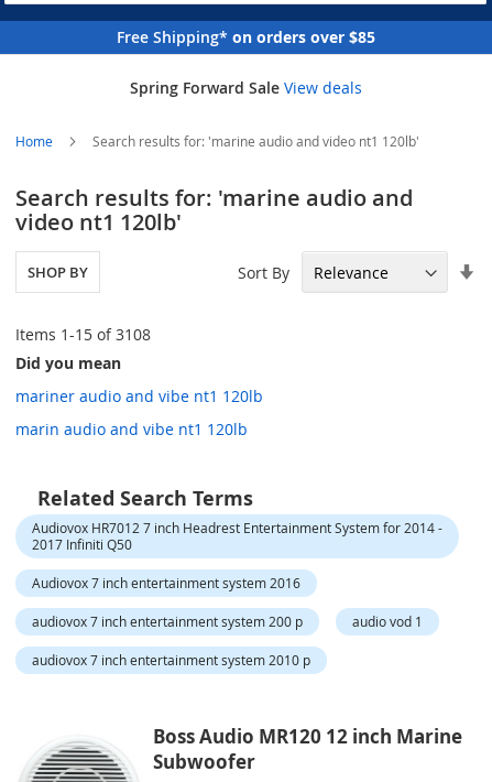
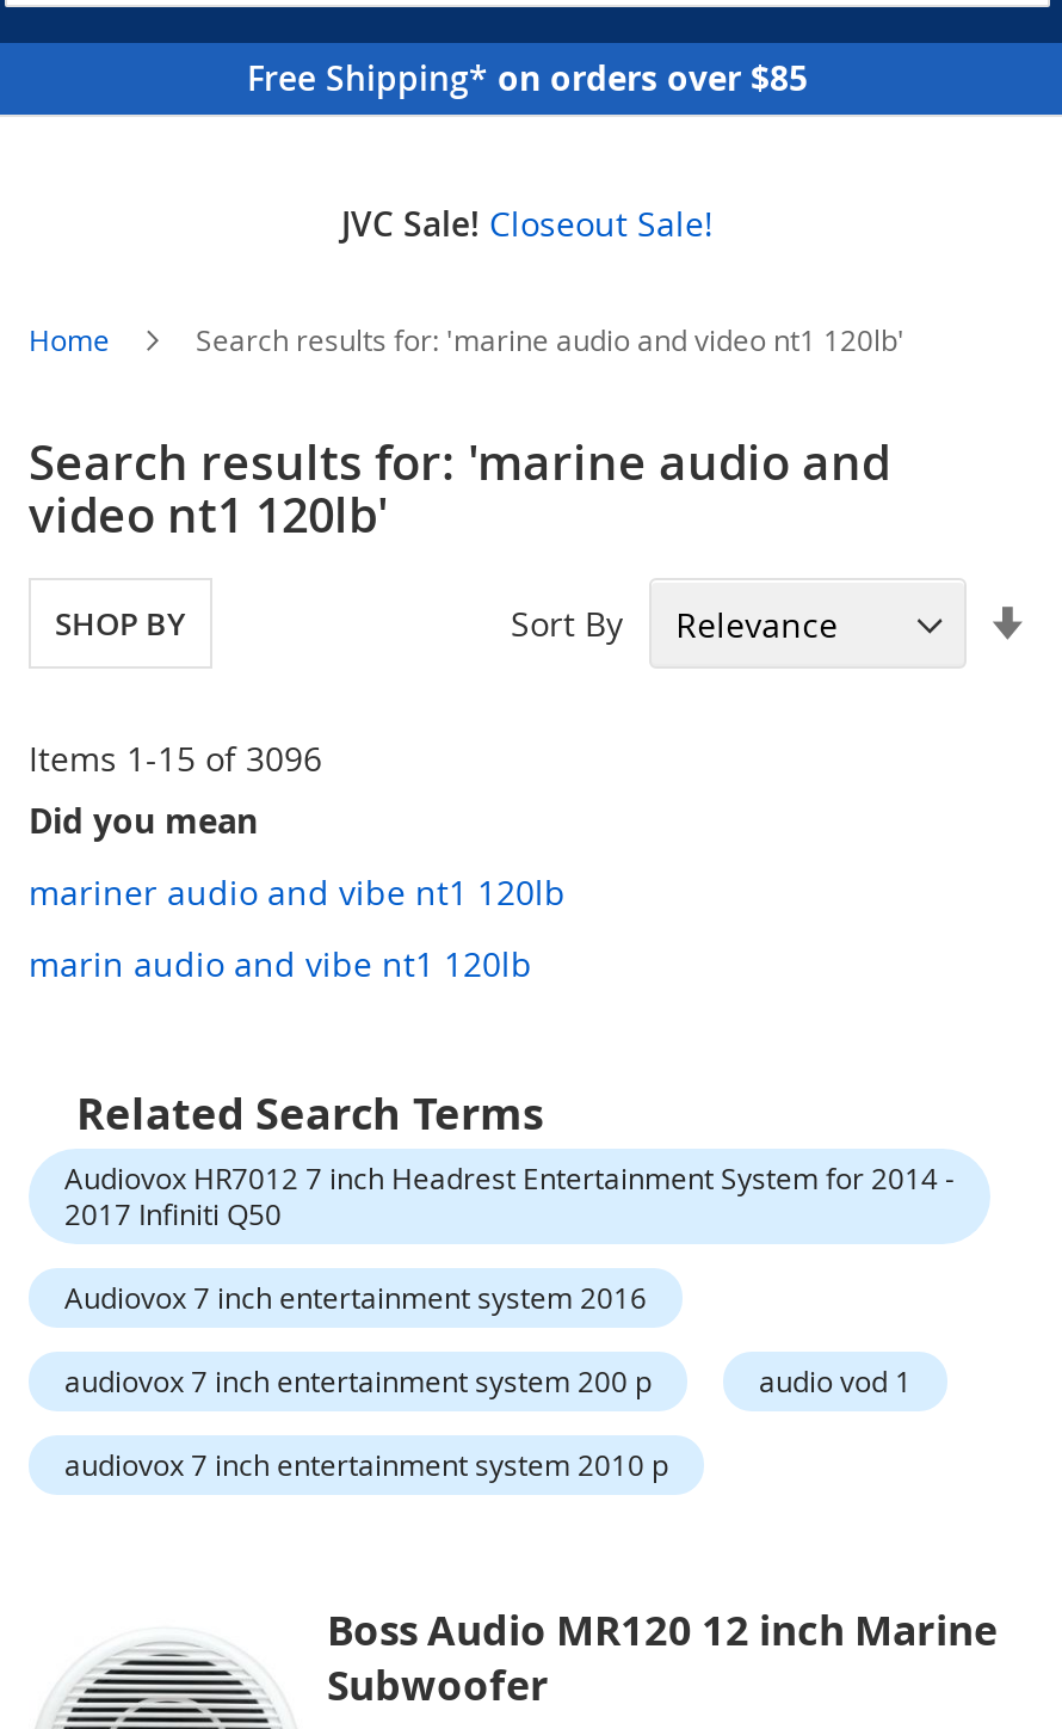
[129,77,362,98] Spring Forward Sale View deals -> [341,201,714,246] JVC Sale! Closeout Sale!
[15,324,151,345] Items 1 -15 of 3108 -> [29,736,322,781] Items 1 -15 of 3096

